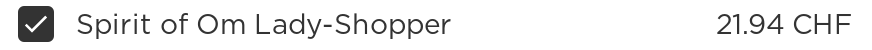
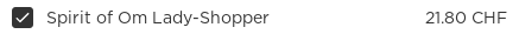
[716,9,852,41] 21.94 CHF -> [425,9,507,27] 21.80 CHF

